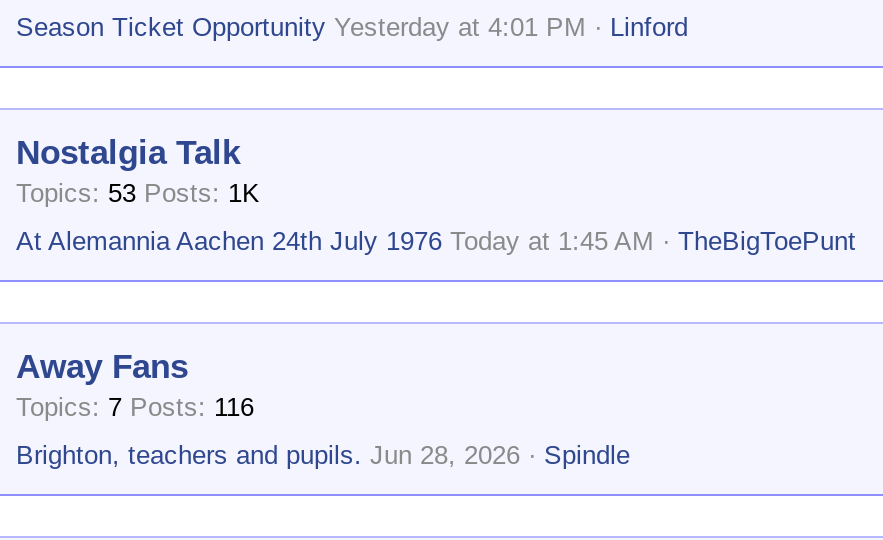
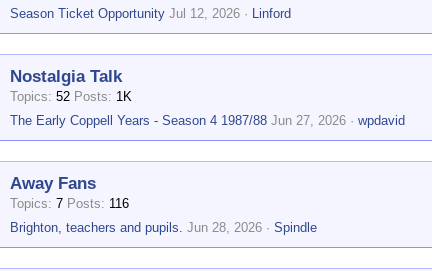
[16,12,586,42] Season Ticket Opportunity Yesterday at 4:01 PM -> [10,6,240,21] Season Ticket Opportunity Jul 12, 2026
[16,178,260,208] Topics 53 Posts 1K -> [10,89,132,104] Topics 52 Posts 1K
[16,226,856,256] At Alemannia Aachen 24th July 1976 Today at 1:45 AM | TheBigToePunt -> [10,113,405,128] The Early Coppell Years - Season 4 1987/88 Jun 27, 2026 | wpdavid

